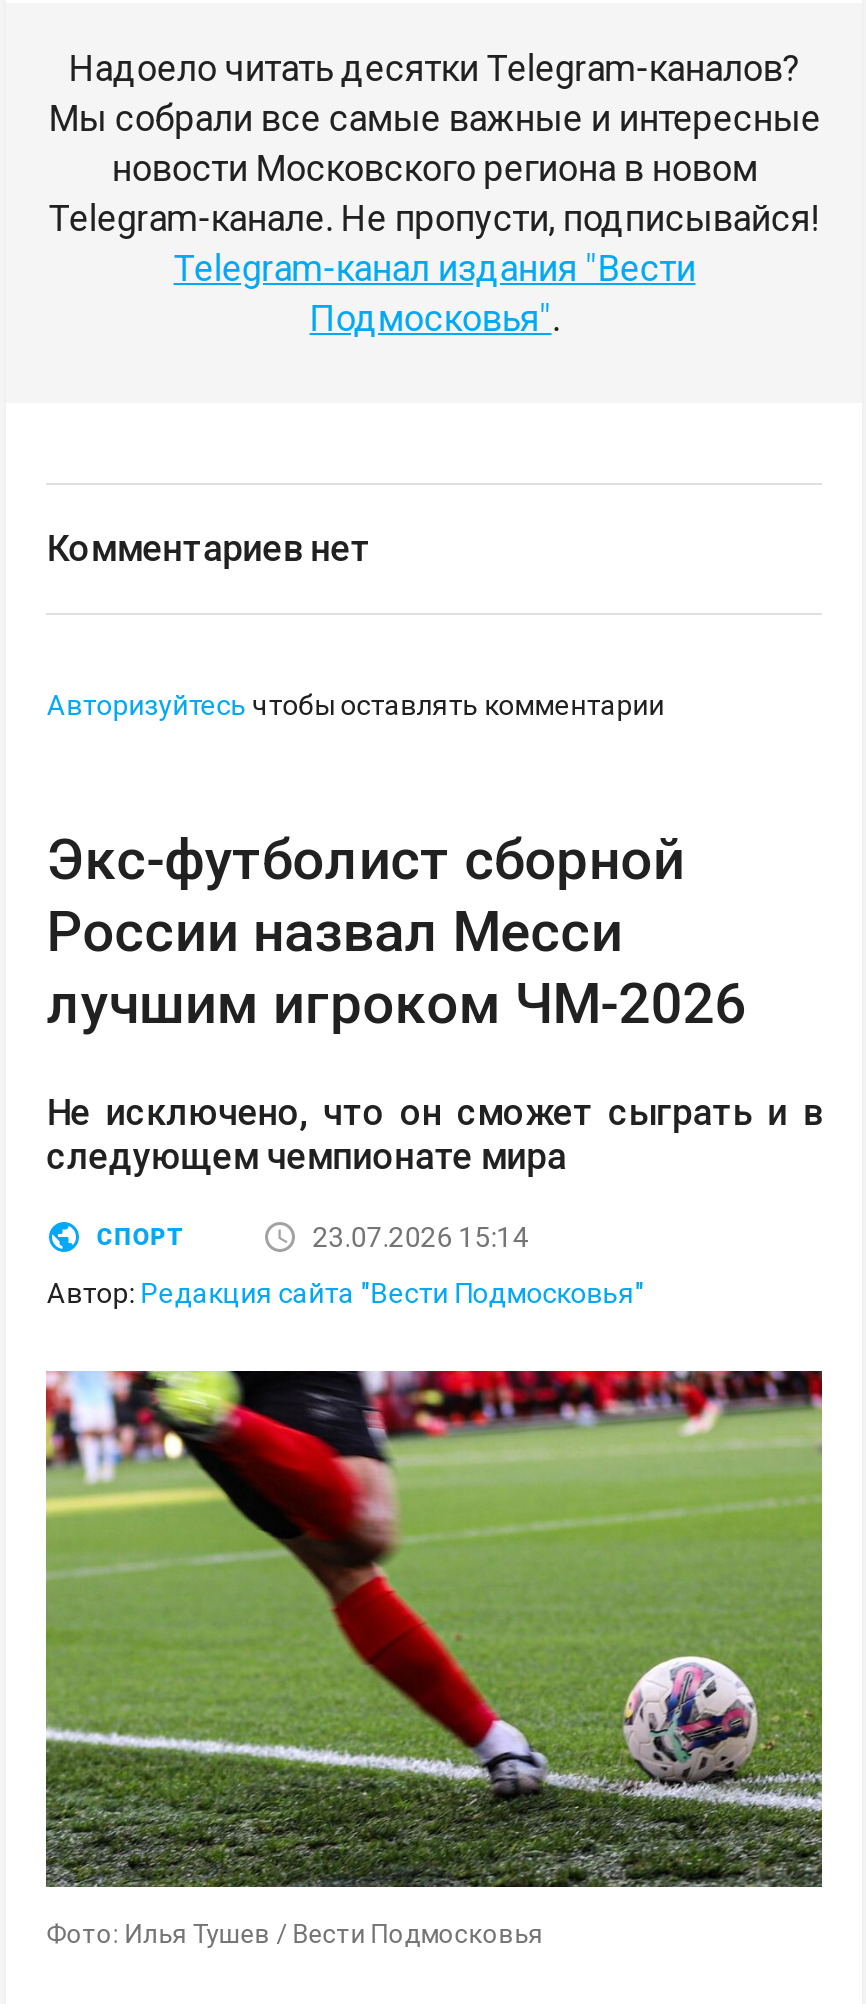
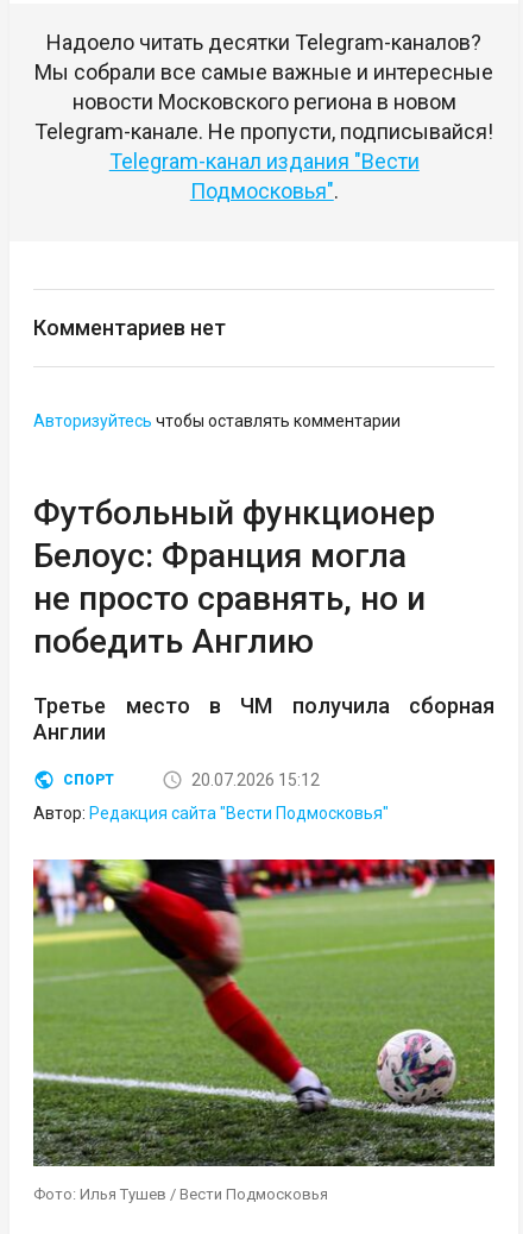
[47,827,747,1037] Экс-футболист сборной | России назвал Месси | лучшим игроком ЧМ-2026 -> [34,493,435,661] Футбольный функционер | Белоус: Франция могла | не просто сравнять, но и | победить Англию
[47,1091,823,1177] Не исключено, что он сможет сыграть и в | следующем чемпионате мира -> [34,693,495,744] Третье место в ЧМ получила сборная | Англии
[313,1221,529,1253] 23.07.2026 15:14 -> [192,770,320,789] 20.07.2026 15:12

